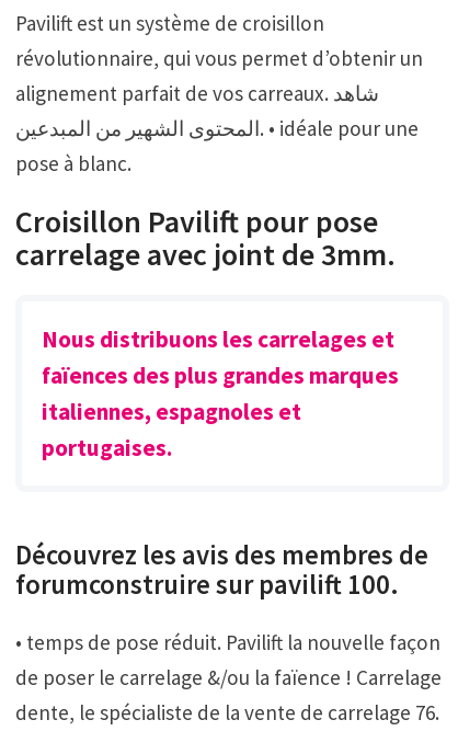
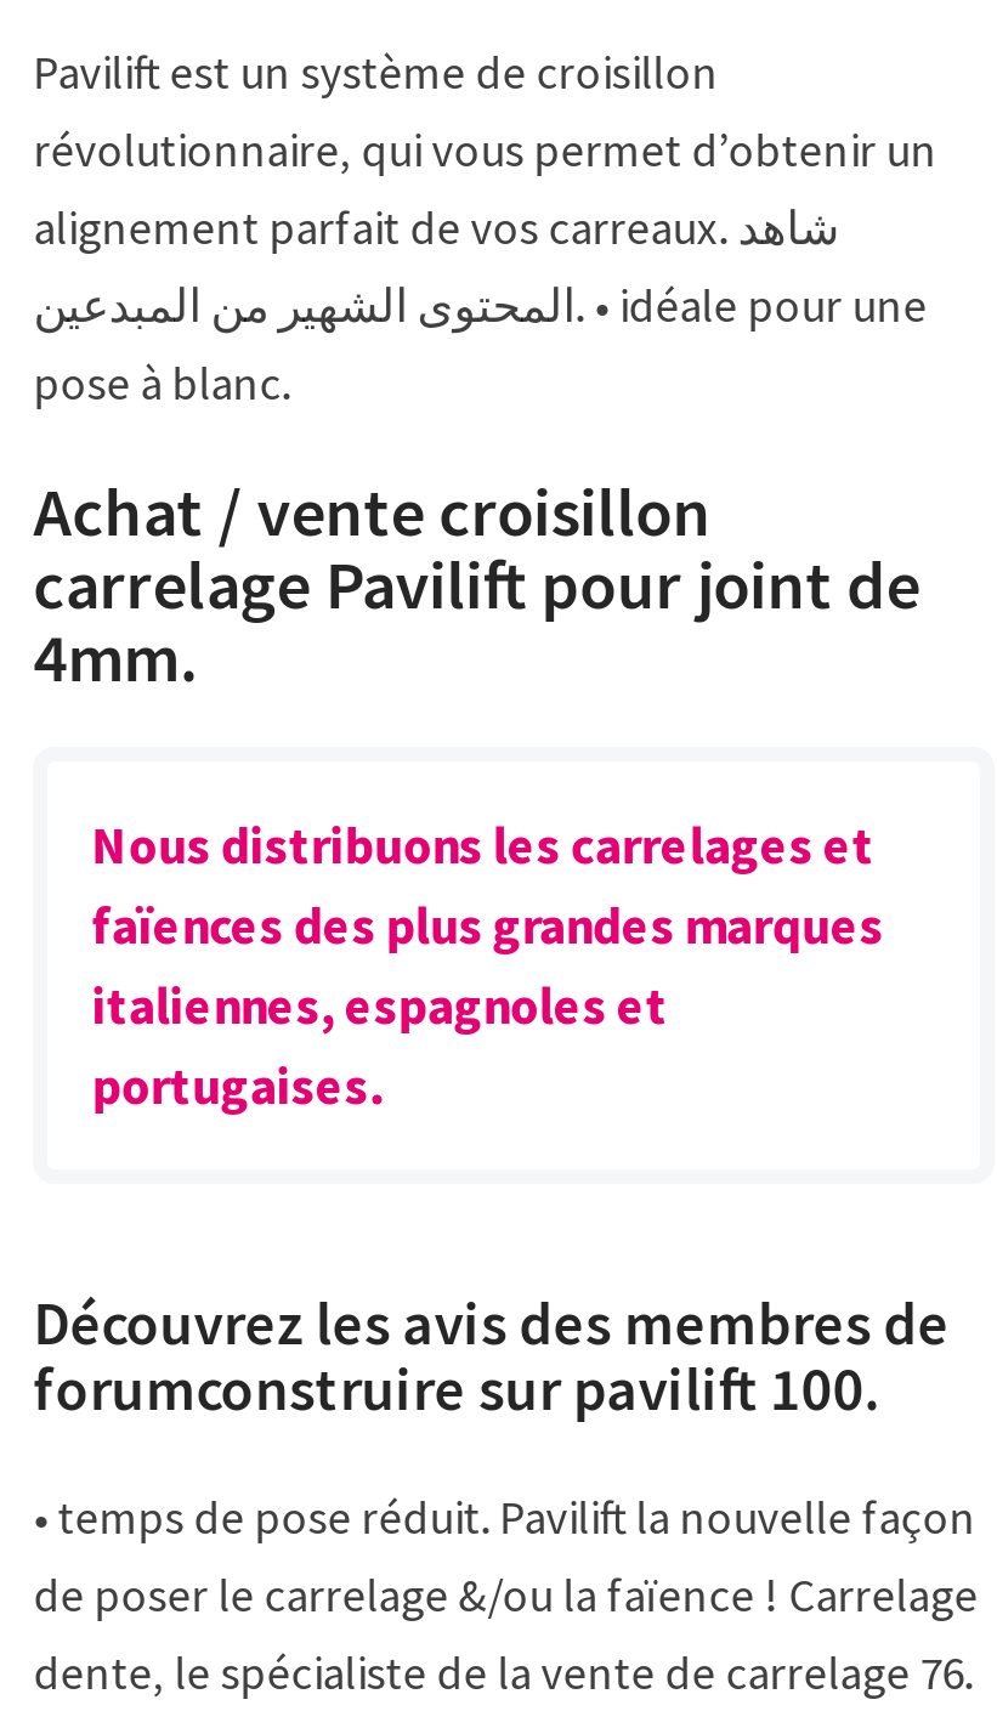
[16,202,396,274] Croisillon Pavilift pour pose | carrelage avec joint de 3mm. -> [34,467,920,700] Achat / vente croisillon | carrelage Pavilift pour joint de | 4mm.

